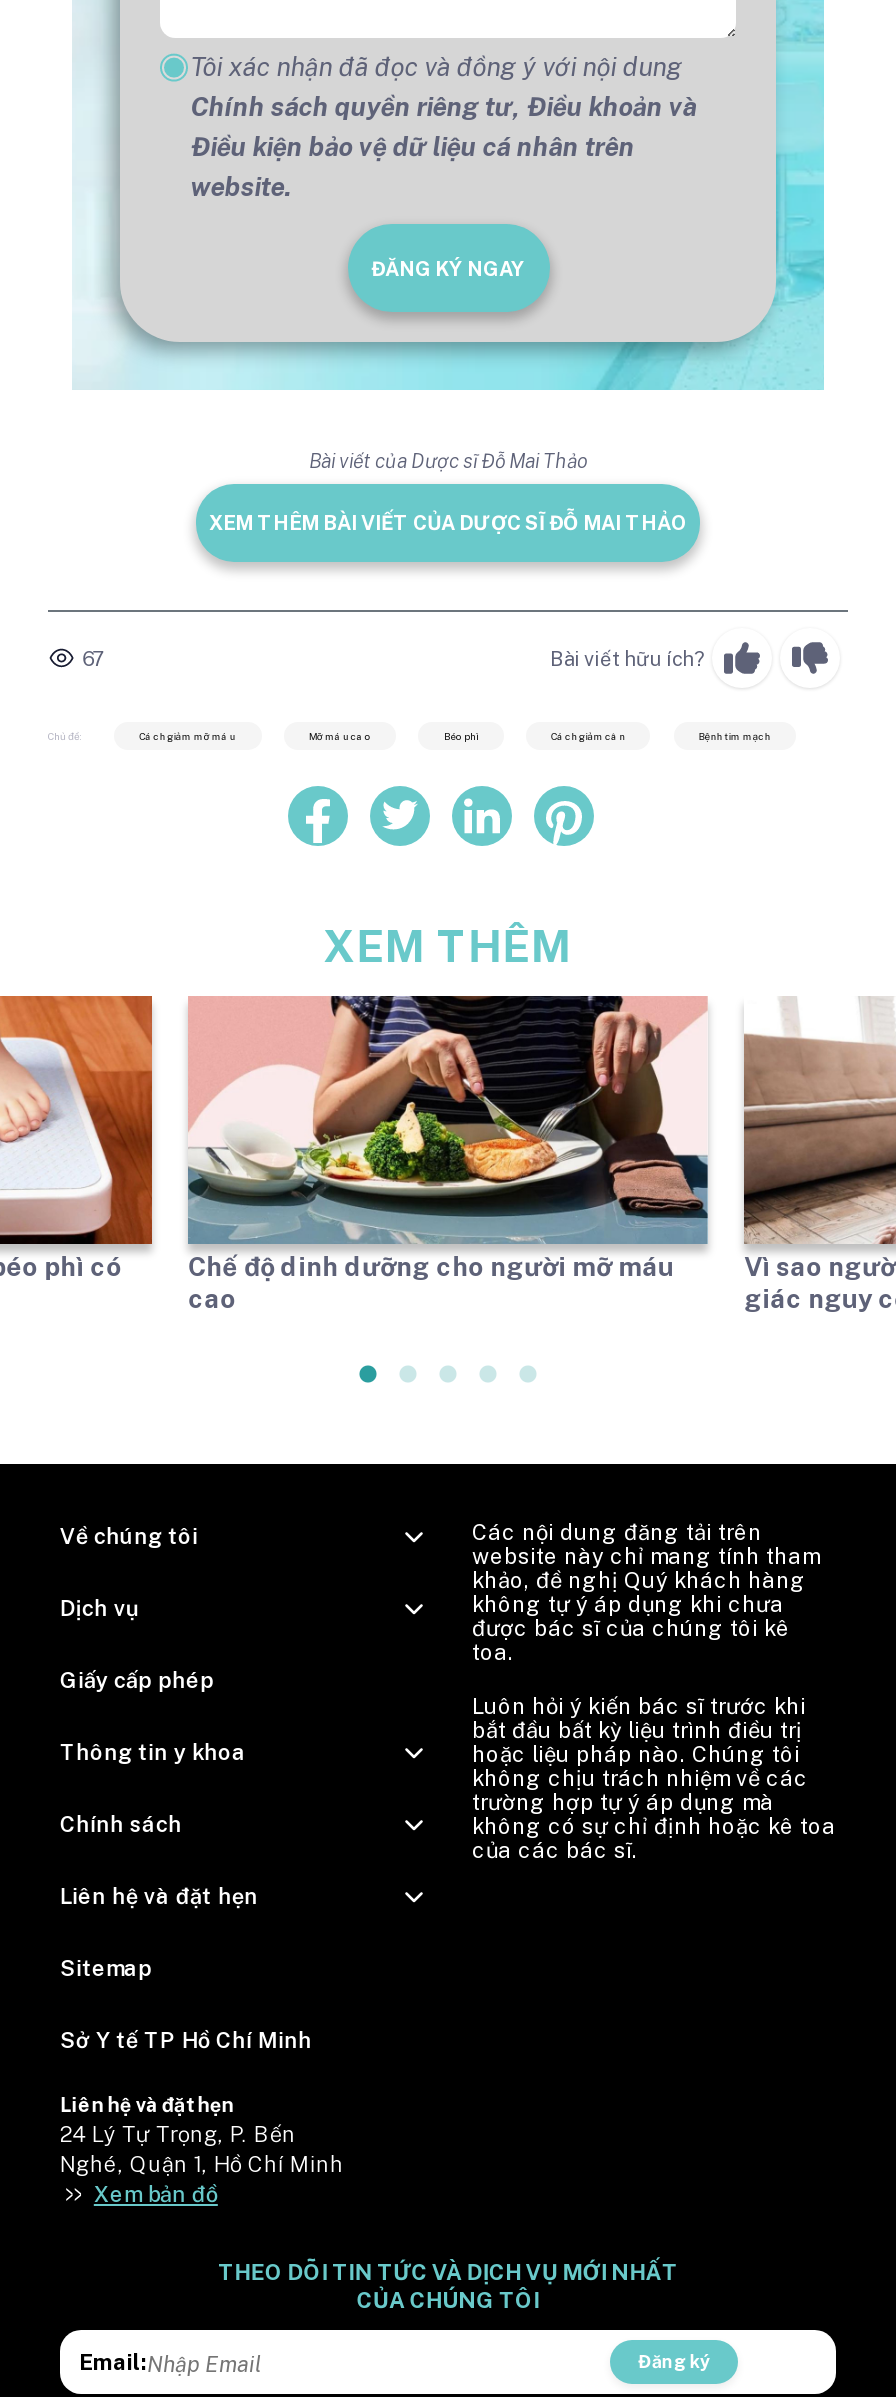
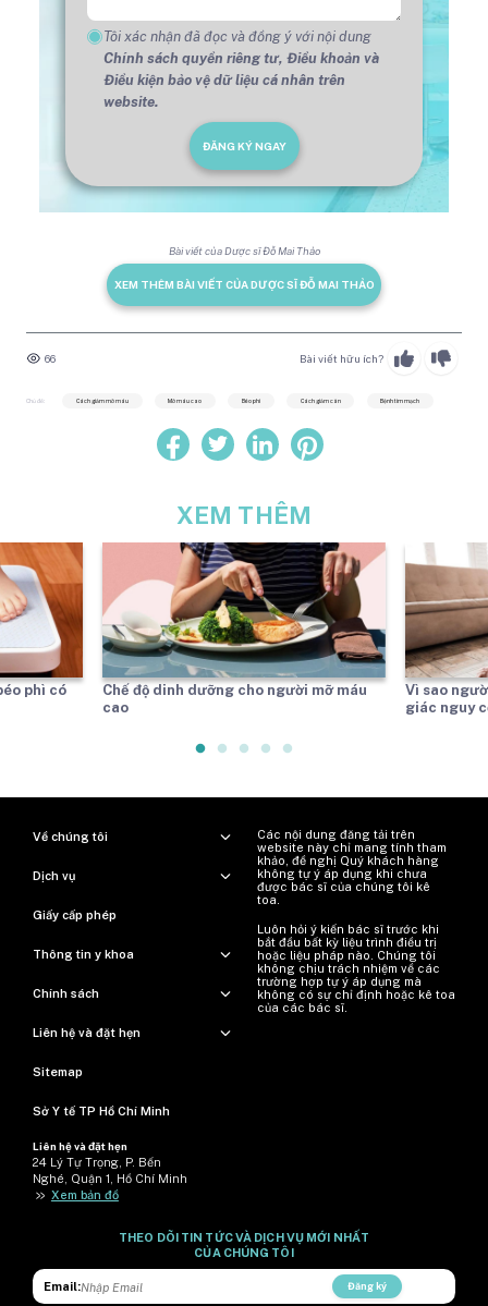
[82,646,104,670] 67 -> [45,352,56,365] 66

